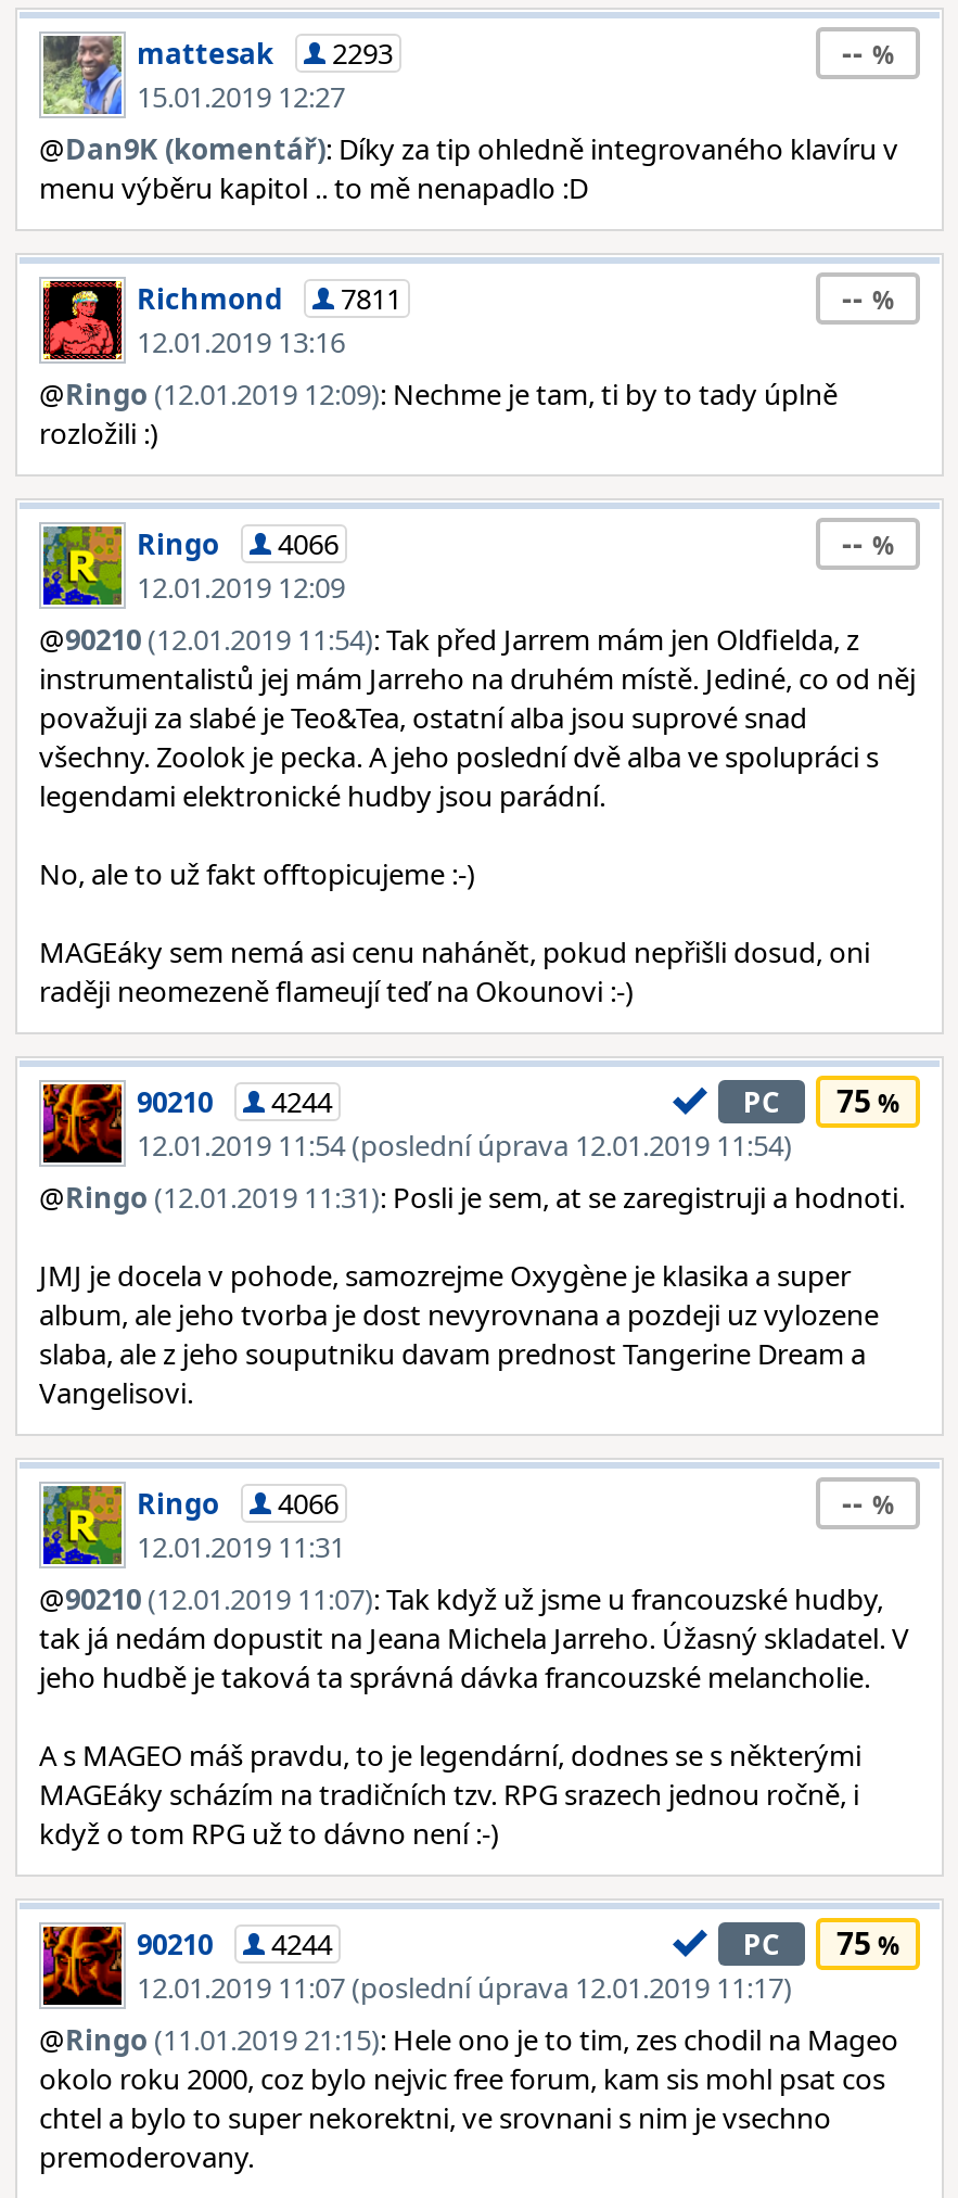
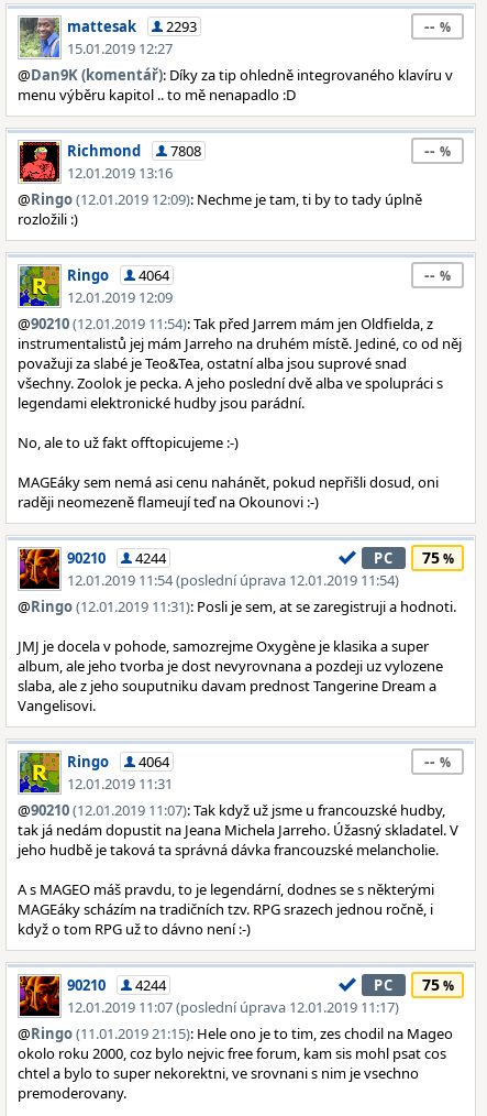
[137,279,401,318] Richmond 7811 -> [67,141,201,161] Richmond 7808
[137,524,339,563] Ringo 4066 -> [67,265,169,285] Ringo 4064
[137,1484,339,1523] Ringo 4066 -> [67,752,169,772] Ringo 4064

